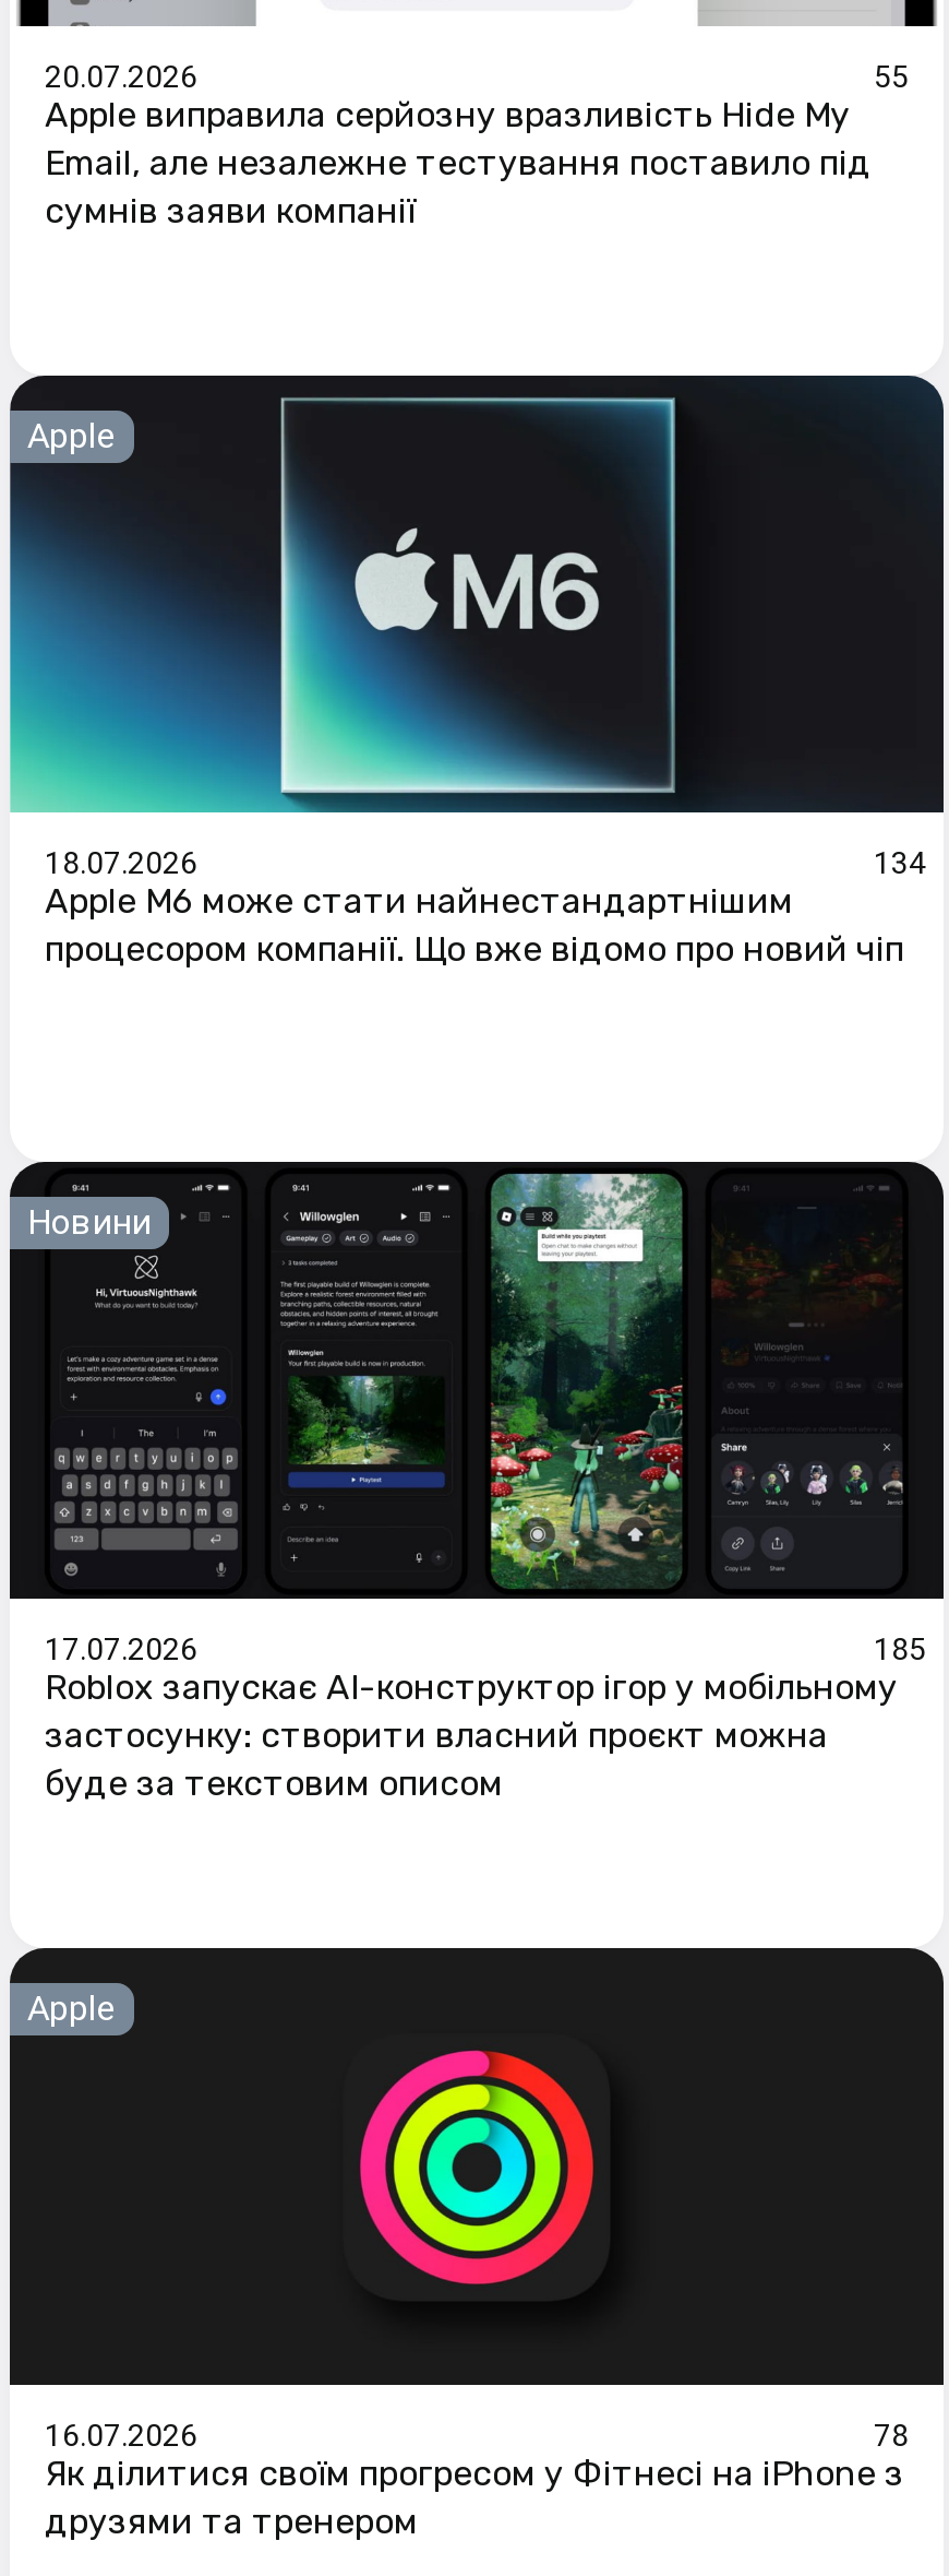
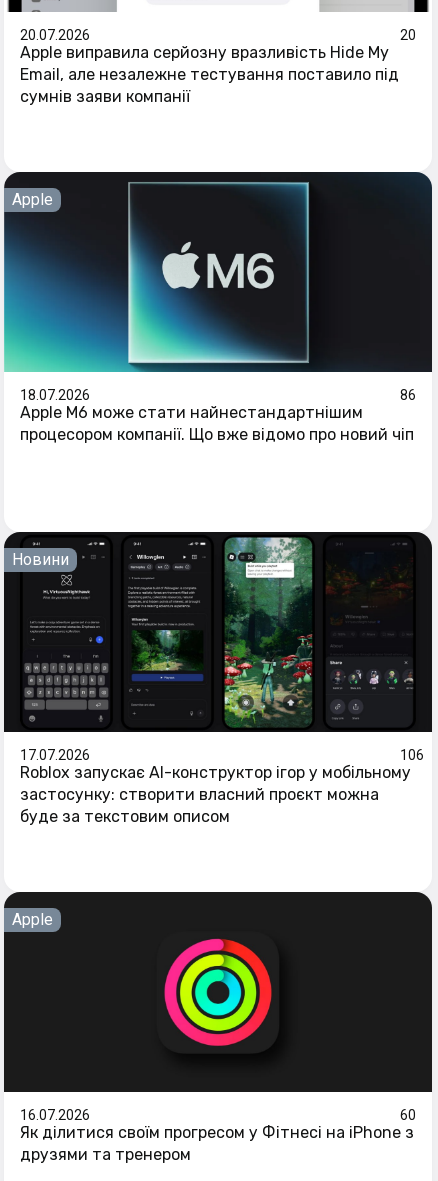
[874,59,909,94] 55 -> [400,27,416,43] 20
[874,845,926,880] 134 -> [400,387,416,403] 86
[874,1631,926,1666] 185 -> [400,747,424,763] 106
[874,2418,909,2453] 78 -> [400,1107,416,1123] 60

